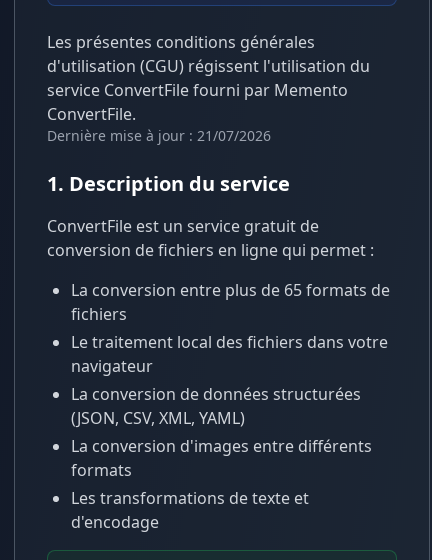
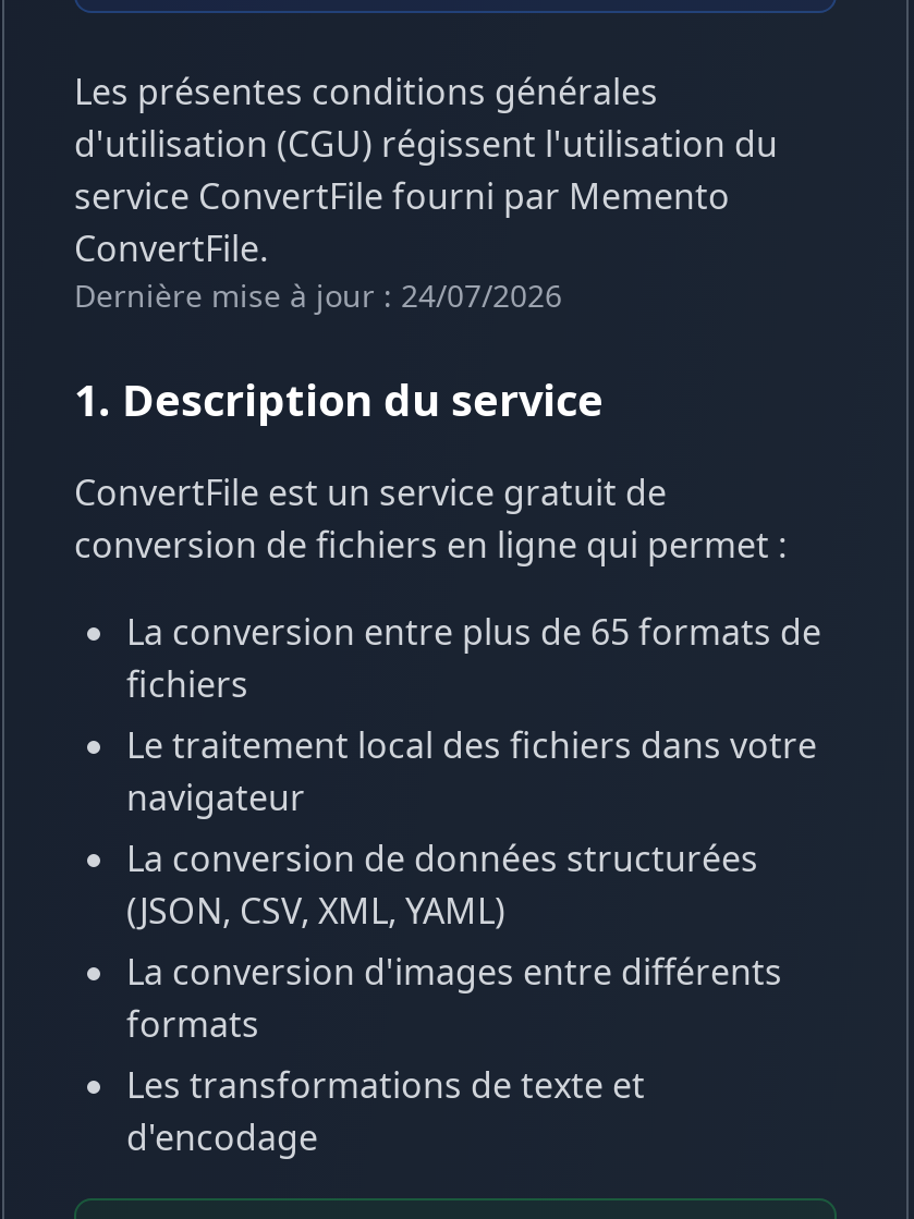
[47,126,271,145] Dernière mise à jour : 21/07/2026 -> [74,275,562,316] Dernière mise à jour : 24/07/2026

